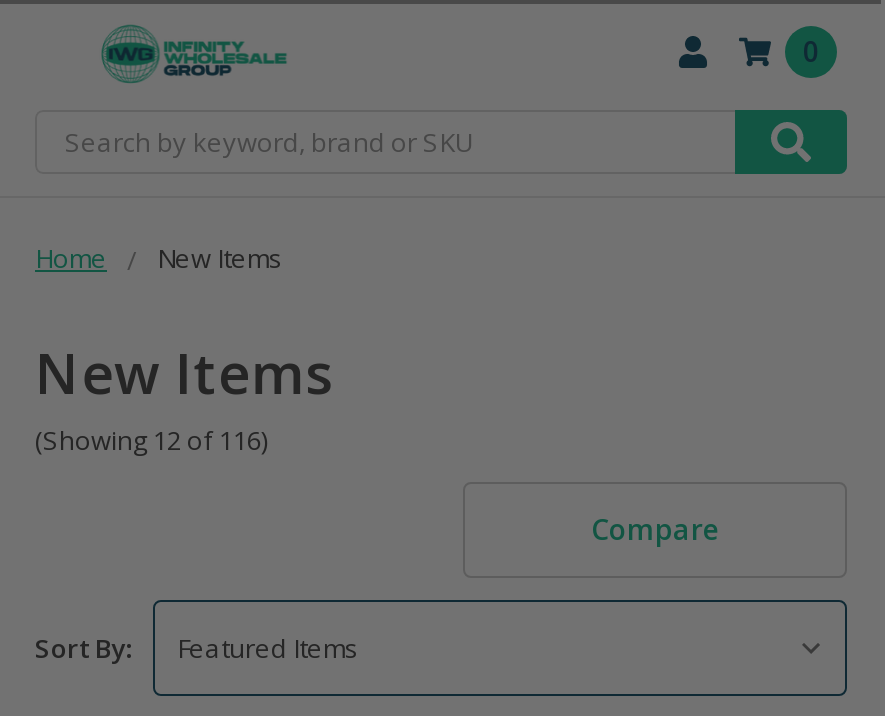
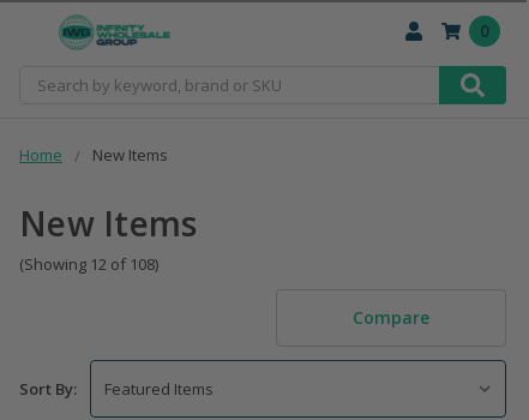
[35,423,267,459] (Showing 12 of 116) -> [19,254,158,275] (Showing 12 of 108)

